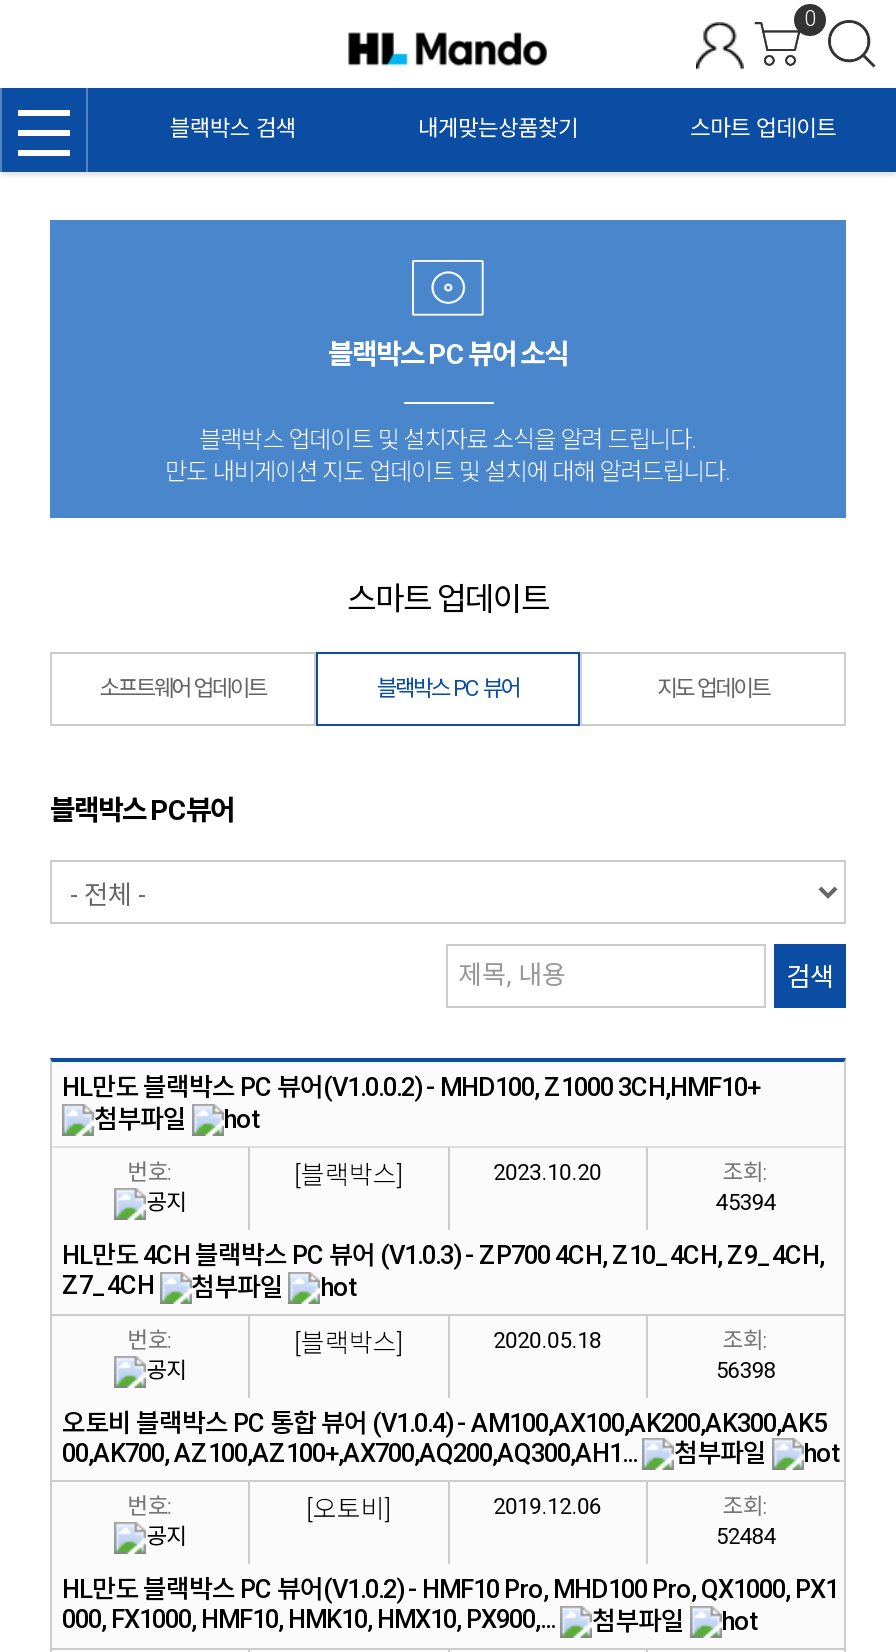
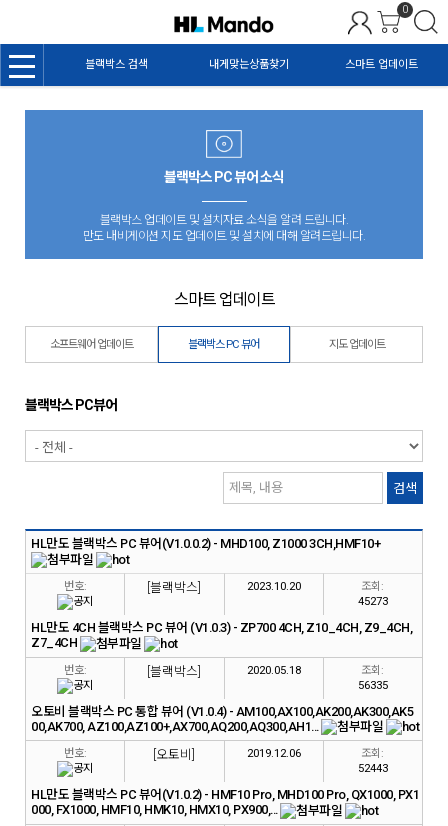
[716,1190,776,1216] 45394 -> [358,595,388,608] 45273
[716,1357,776,1383] 56398 -> [358,679,388,692] 56335
[716,1525,776,1551] 52484 -> [358,762,388,775] 52443

